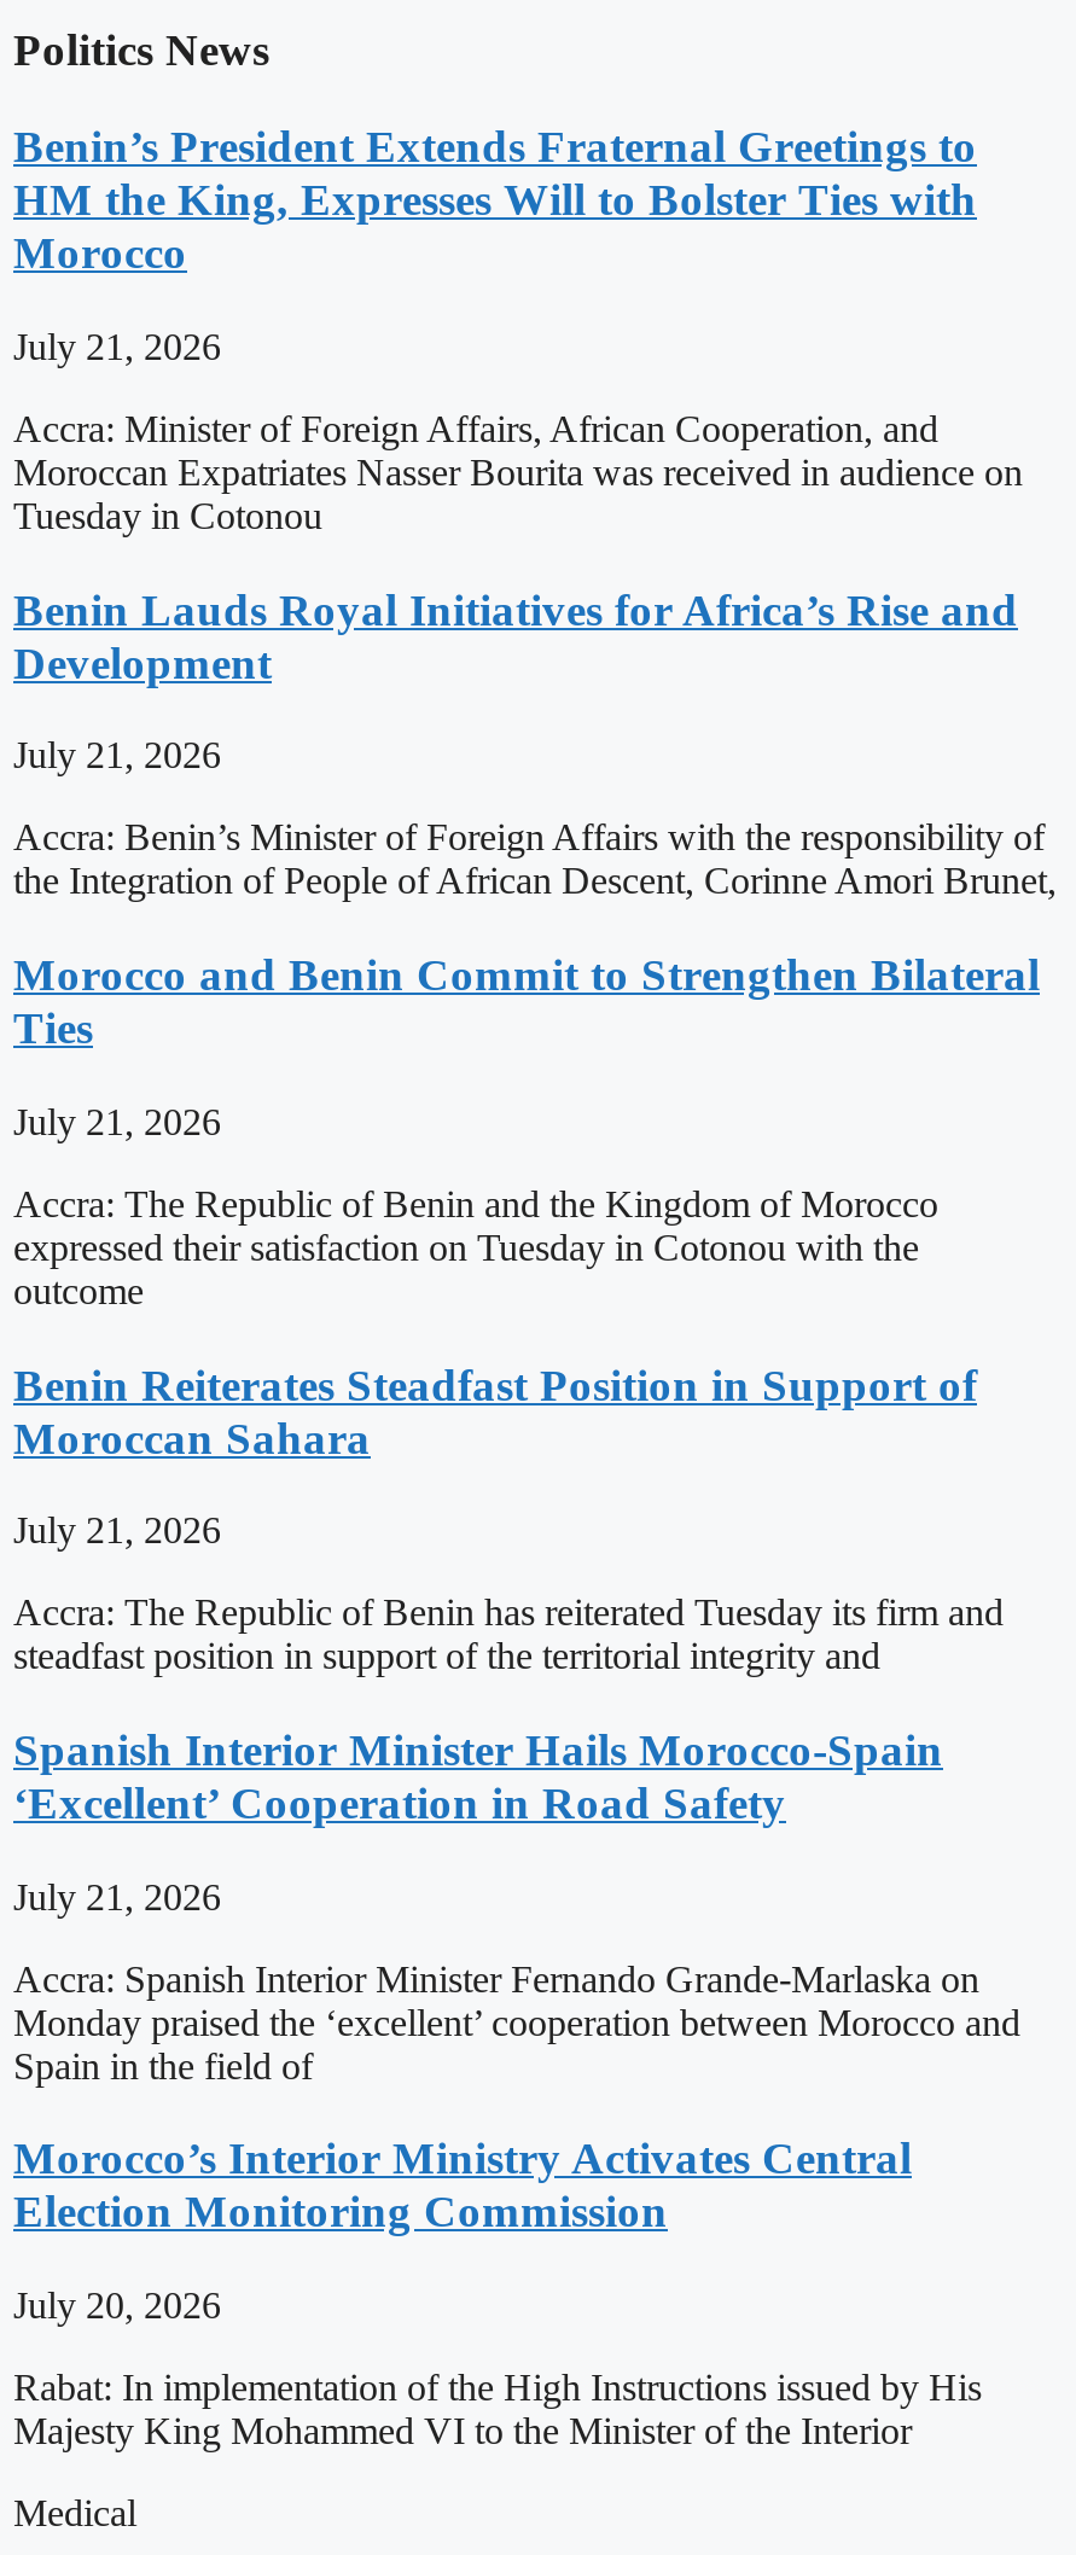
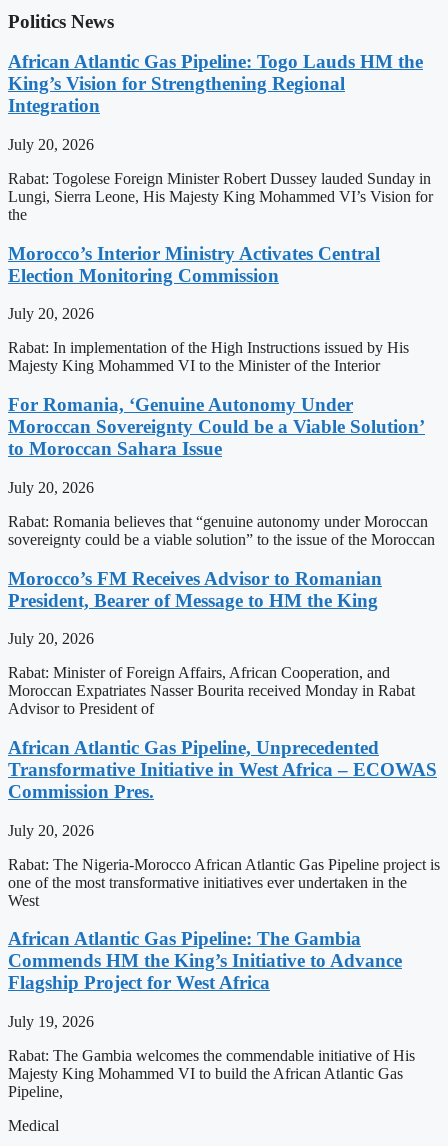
[13,121,1057,2086] Benin’s President Extends Fraternal Greetings to | HM the King, Expresses Will to Bolster Ties with | Morocco | July 21, 2026 | Accra: Minister of Foreign Affairs, African Cooperation, and | Moroccan Expatriates Nasser Bourita was received in audience on | Tuesday in Cotonou | Benin Lauds Royal Initiatives for Africa’s Rise and | Development | July 21, 2026 | Accra: Benin’s Minister of Foreign Affairs with the responsibility of | the Integration of People of African Descent, Corinne Amori Brunet, | Morocco and Benin Commit to Strengthen Bilateral | Ties | July 21, 2026 | Accra: The Republic of Benin and the Kingdom of Morocco | expressed their satisfaction on Tuesday in Cotonou with the | outcome | Benin Reiterates Steadfast Position in Support of | Moroccan Sahara | July 21, 2026 | Accra: The Republic of Benin has reiterated Tuesday its firm and | steadfast position in support of the territorial integrity and | Spanish Interior Minister Hails Morocco-Spain | ‘Excellent’ Cooperation in Road Safety | July 21, 2026 | Accra: Spanish Interior Minister Fernando Grande-Marlaska on | Monday praised the ‘excellent’ cooperation between Morocco and | Spain in the field of -> [8,51,433,223] African Atlantic Gas Pipeline: Togo Lauds HM the | King’s Vision for Strengthening Regional | Integration | July 20, 2026 | Rabat: Togolese Foreign Minister Robert Dussey lauded Sunday in | Lungi, Sierra Leone, His Majesty King Mohammed VI’s Vision for | the
moved [13,2134,982,2452] -> [8,243,409,374]: Morocco’s Interior Ministry Activates Central | Election Monitoring Commission | July 20, 2026 | Rabat: In implementation of the High Instructions issued by His | Majesty King Mohammed VI to the Minister of the Interior
none -> [8,394,440,1100] For Romania, ‘Genuine Autonomy Under | Moroccan Sovereignty Could be a Viable Solution’ | to Moroccan Sahara Issue | July 20, 2026 | Rabat: Romania believes that “genuine autonomy under Moroccan | sovereignty could be a viable solution” to the issue of the Moroccan | Morocco’s FM Receives Advisor to Romanian | President, Bearer of Message to HM the King | July 20, 2026 | Rabat: Minister of Foreign Affairs, African Cooperation, and | Moroccan Expatriates Nasser Bourita received Monday in Rabat | Advisor to President of | African Atlantic Gas Pipeline, Unprecedented | Transformative Initiative in West Africa – ECOWAS | Commission Pres. | July 20, 2026 | Rabat: The Nigeria-Morocco African Atlantic Gas Pipeline project is | one of the most transformative initiatives ever undertaken in the | West | African Atlantic Gas Pipeline: The Gambia | Commends HM the King’s Initiative to Advance | Flagship Project for West Africa | July 19, 2026 | Rabat: The Gambia welcomes the commendable initiative of His | Majesty King Mohammed VI to build the African Atlantic Gas | Pipeline,

